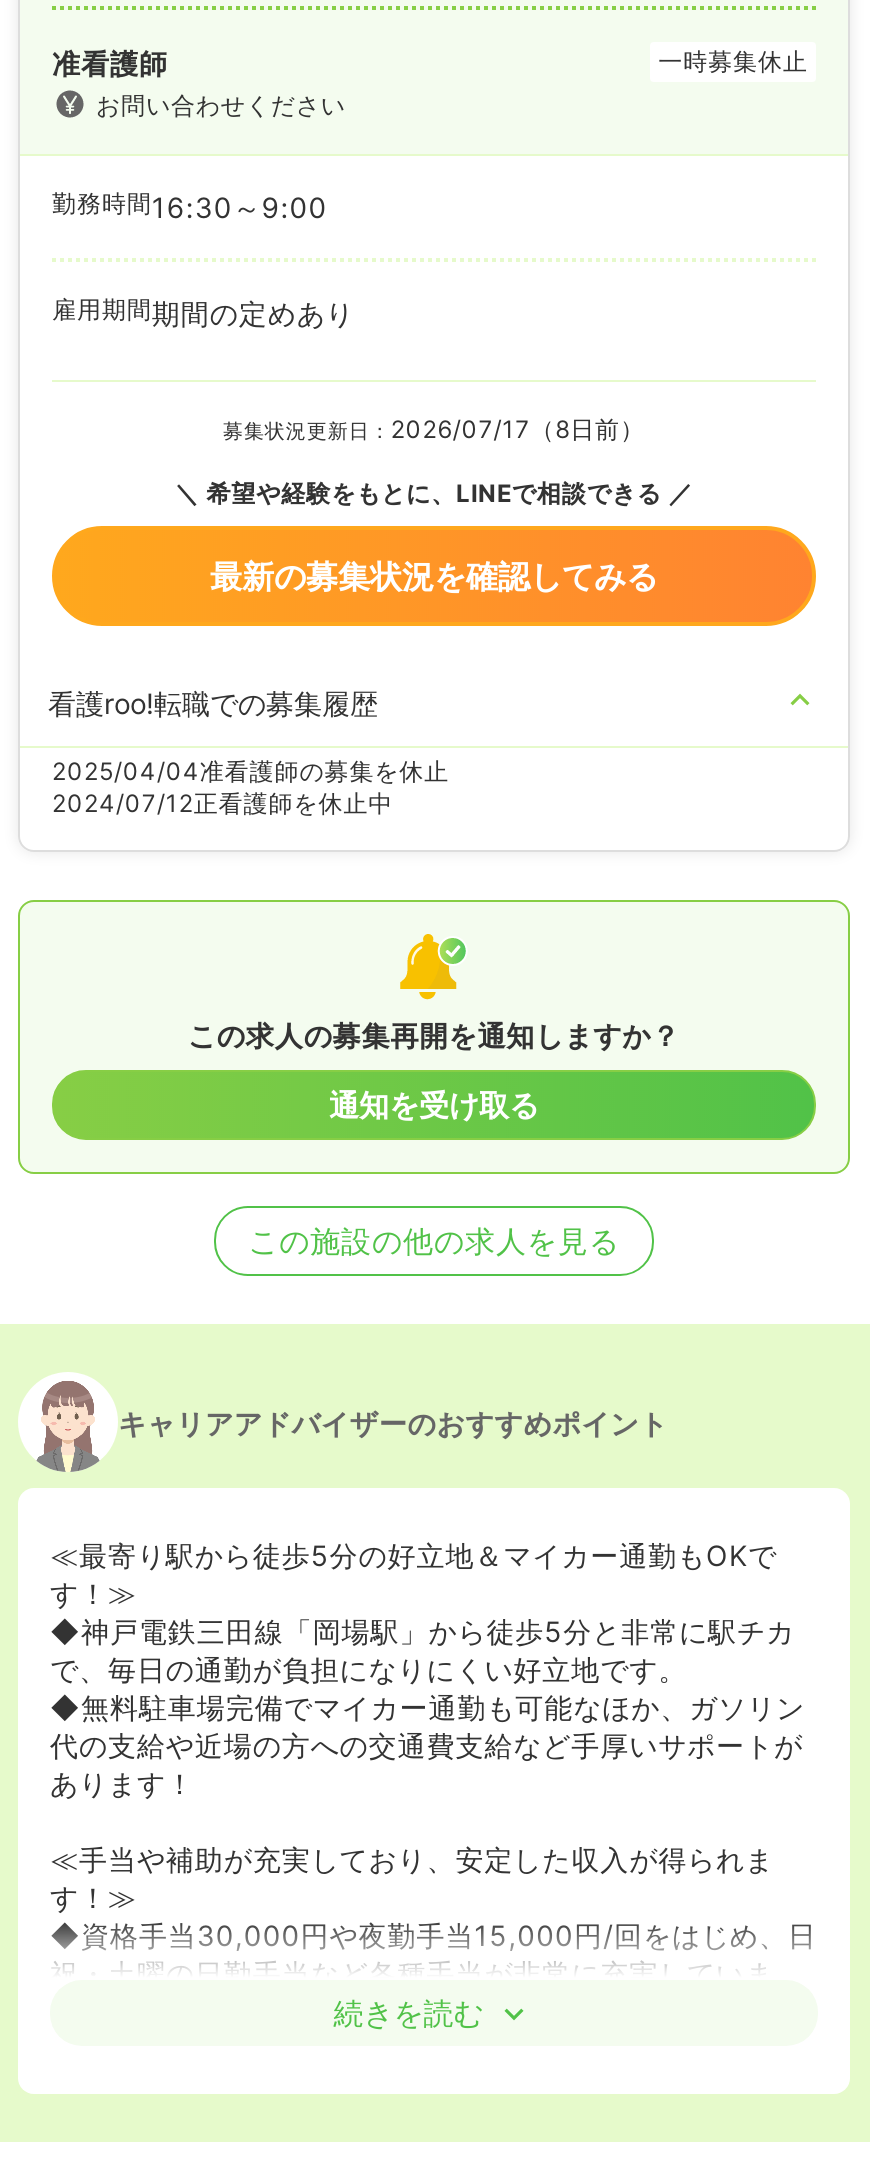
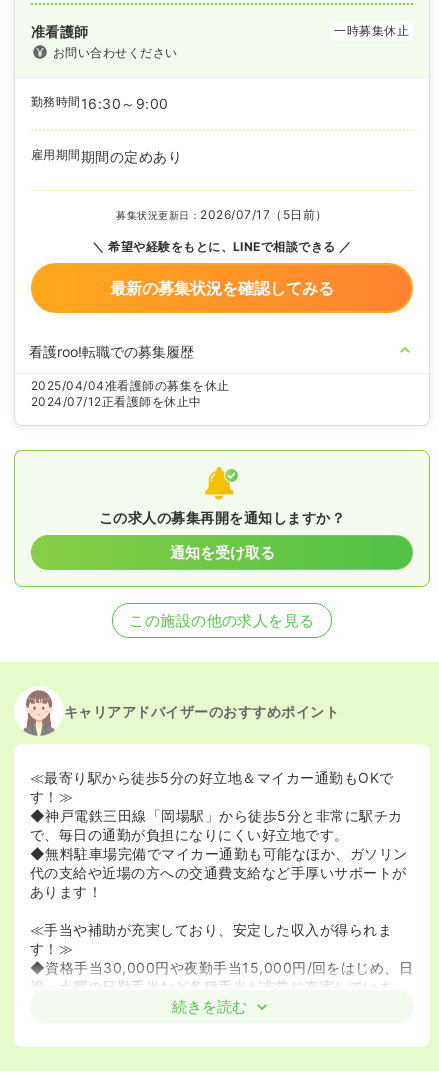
[223,414,645,444] 募集状況更新日：2026/07/17（8日前） -> [116,207,327,222] 募集状況更新日：2026/07/17（5日前）

